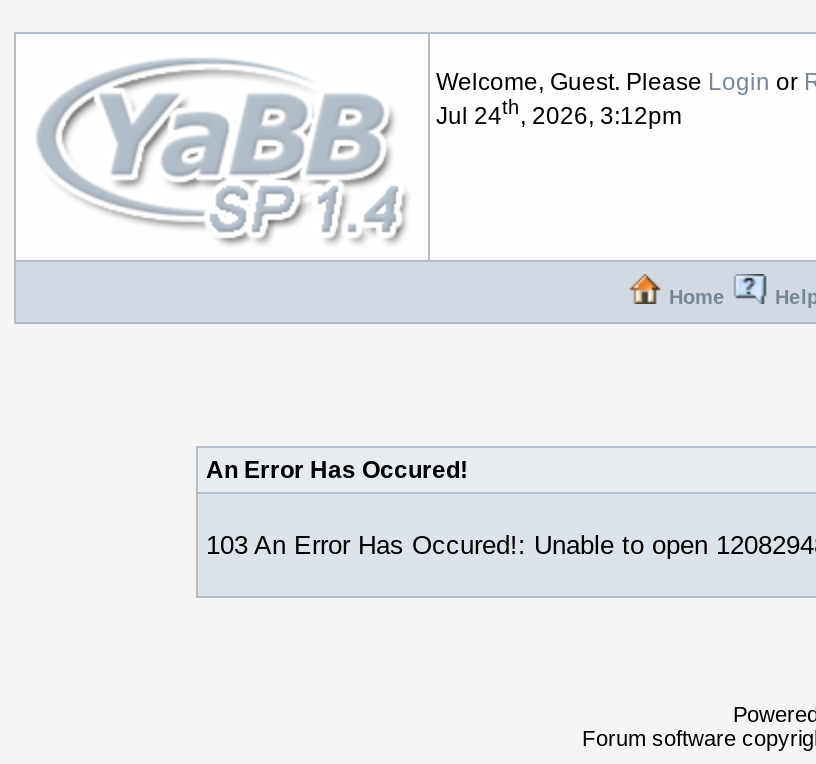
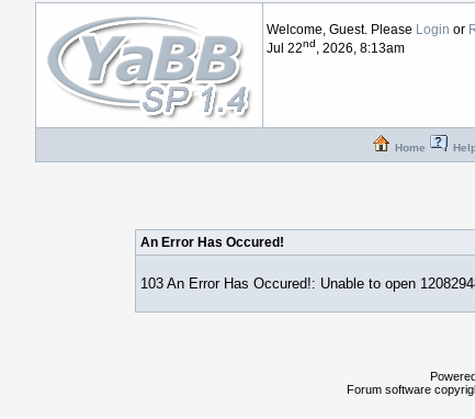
[436,96,682,130] Jul 24th, 2026, 3:12pm -> [267,37,405,56] Jul 22nd, 2026, 8:13am

